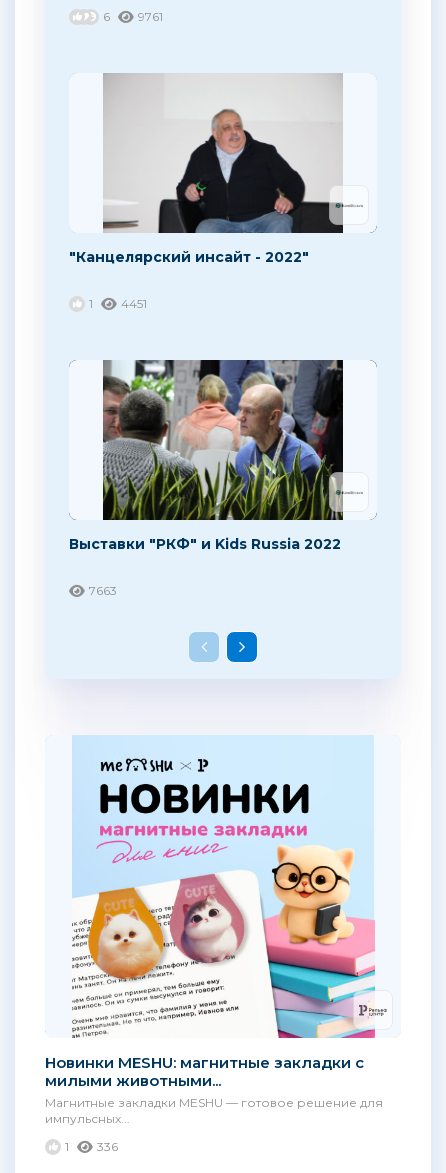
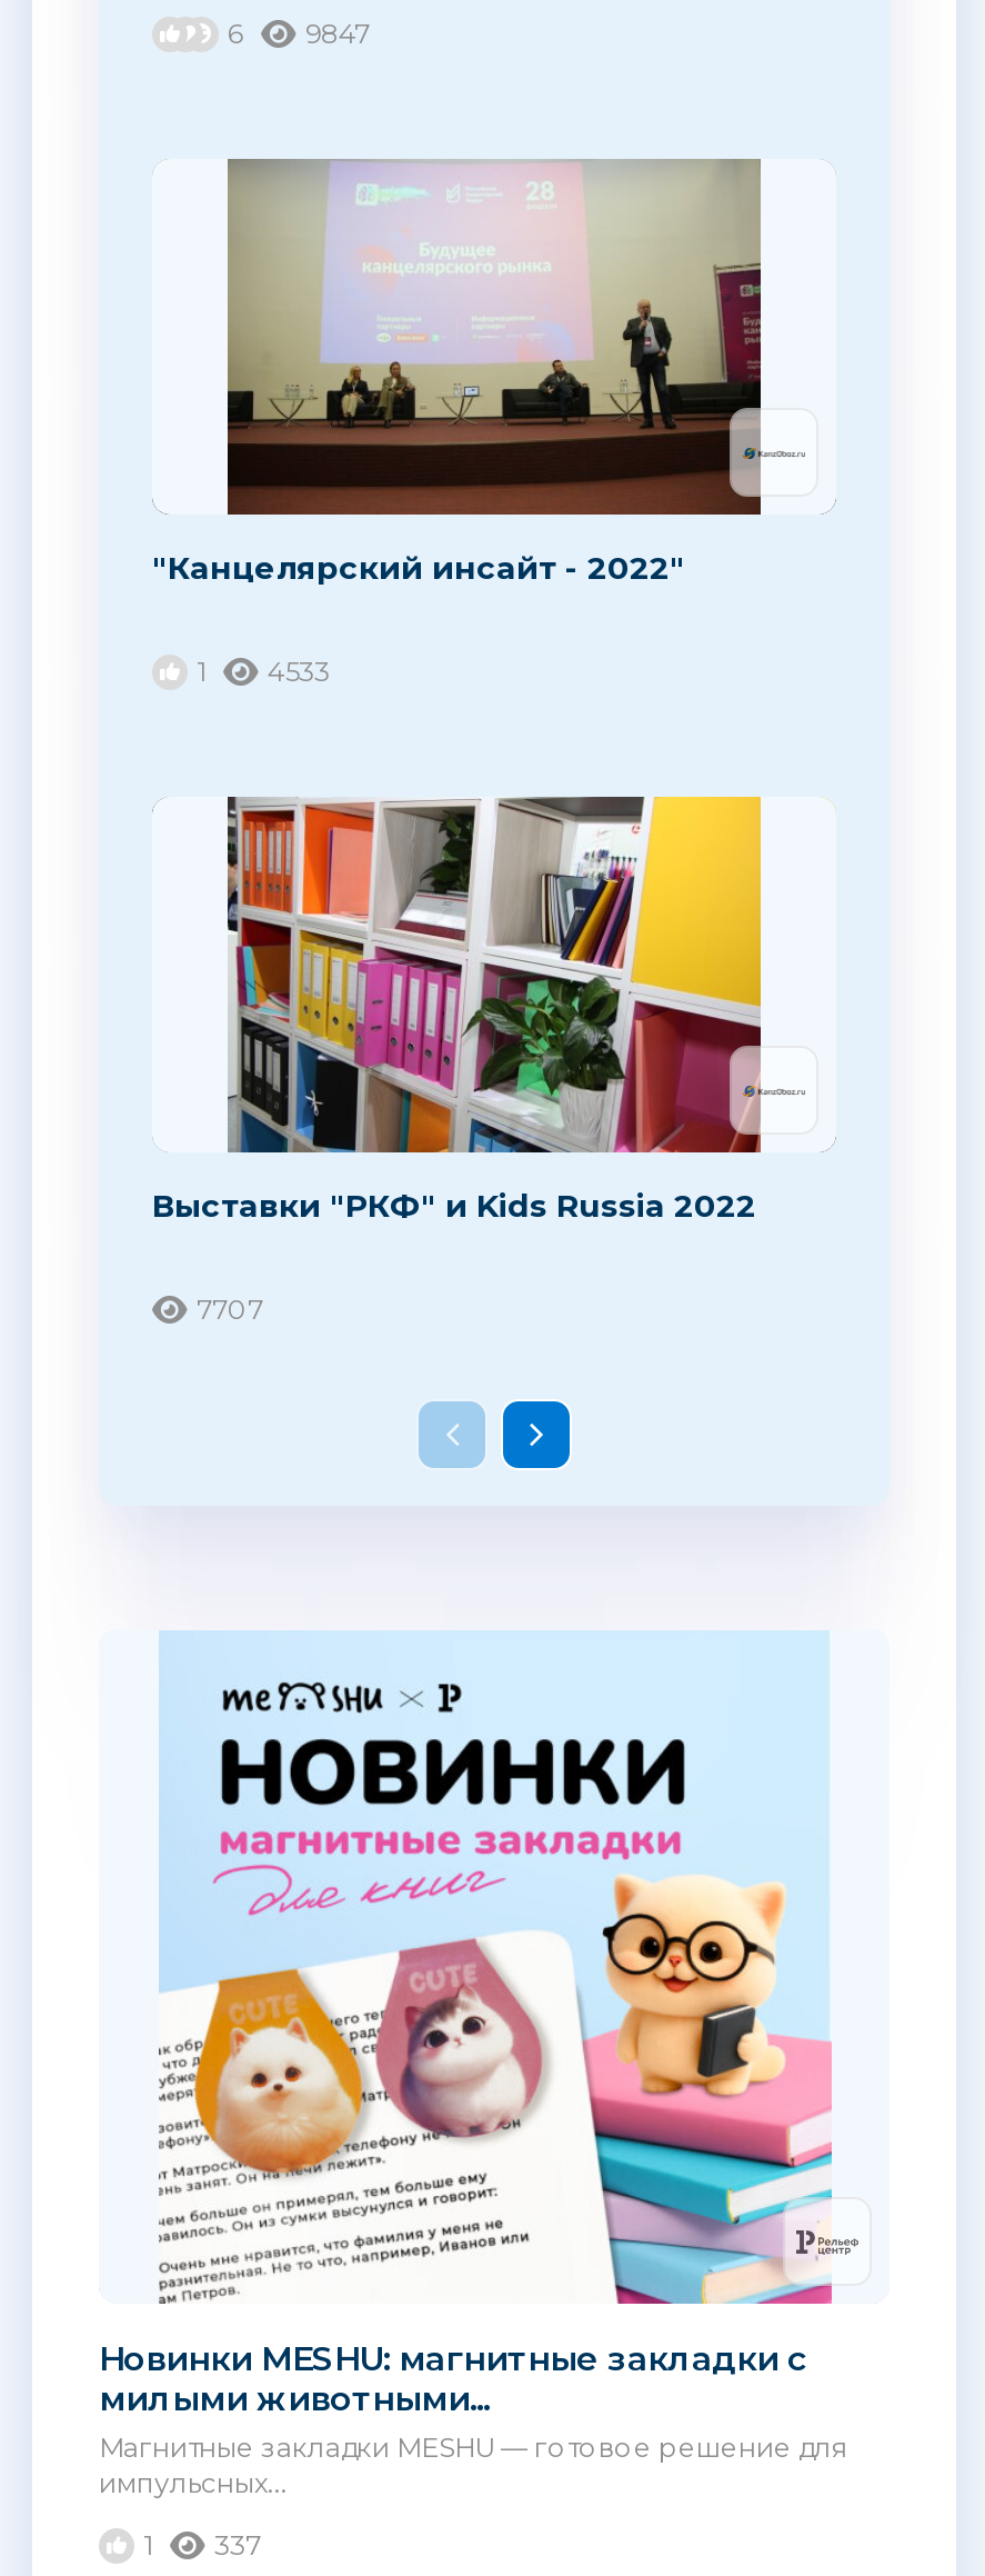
[103,9,163,24] 6 9761 -> [228,17,370,50] 6 9847
[103,74,343,234] [image] -> [225,159,763,517] [image]
[89,296,147,311] 1 4451 -> [197,655,330,688] 1 4533
[102,359,344,521] [image] -> [225,795,763,1155] [image]
[89,583,117,598] 7663 -> [197,1292,263,1326] 7707
[65,1139,118,1154] 1 336 -> [143,2528,261,2562] 1 337

